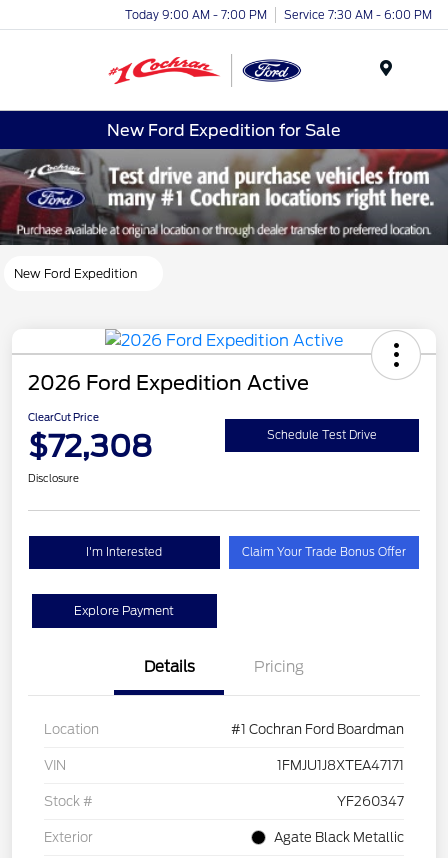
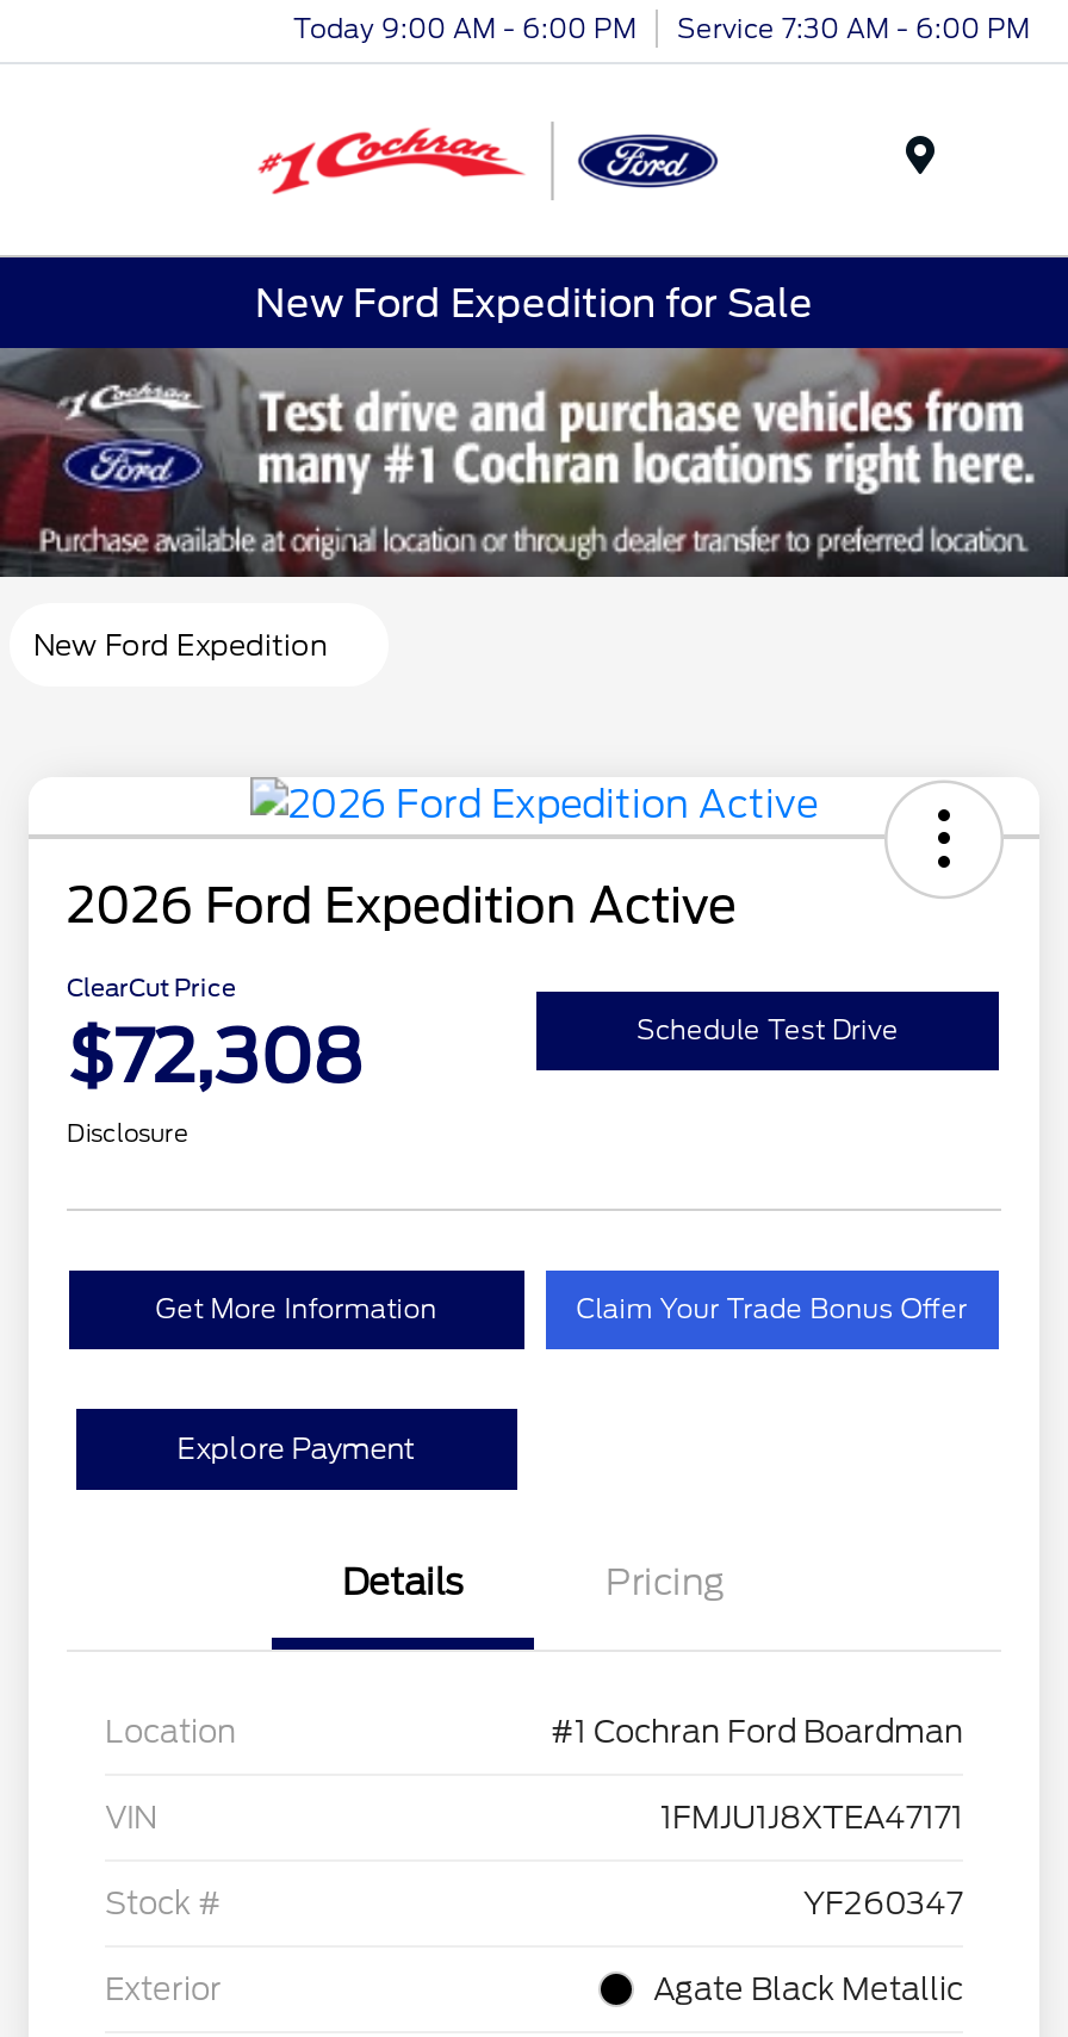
[125,7,432,21] Today 9:00 AM - 7:00 PM Service 7:30 AM - 6:00 PM -> [293,11,1030,44] Today 9:00 AM - 6:00 PM Service 7:30 AM - 6:00 PM
[86,545,162,559] I'm Interested -> [155,1292,437,1325] Get More Information

